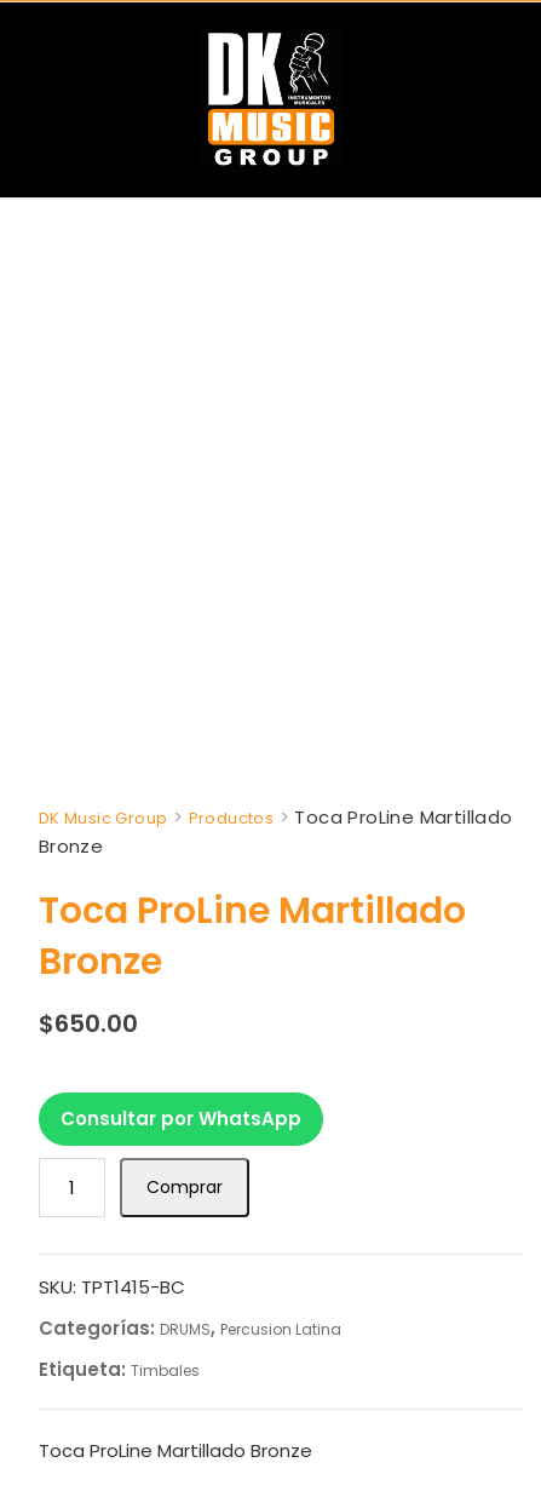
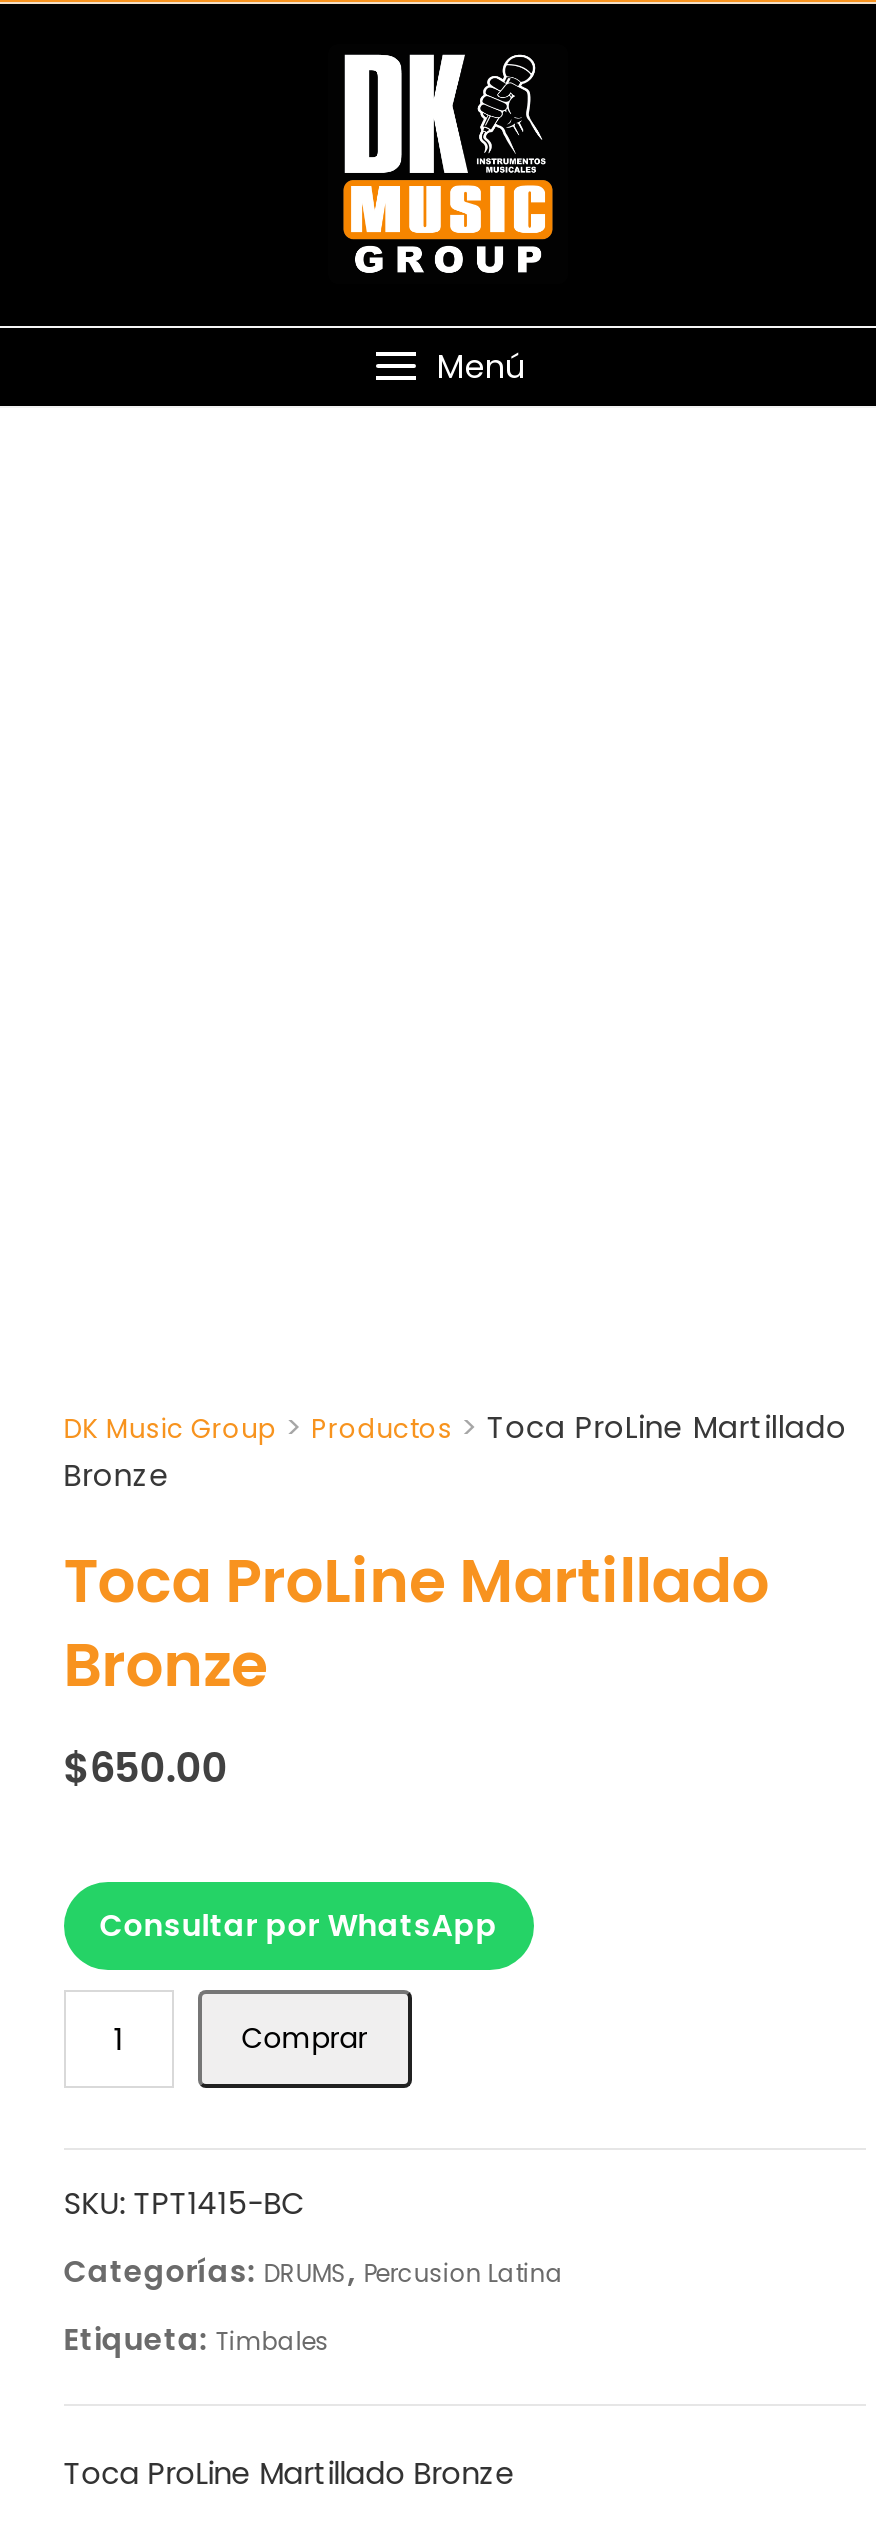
none -> [437,344,523,390] Menú

